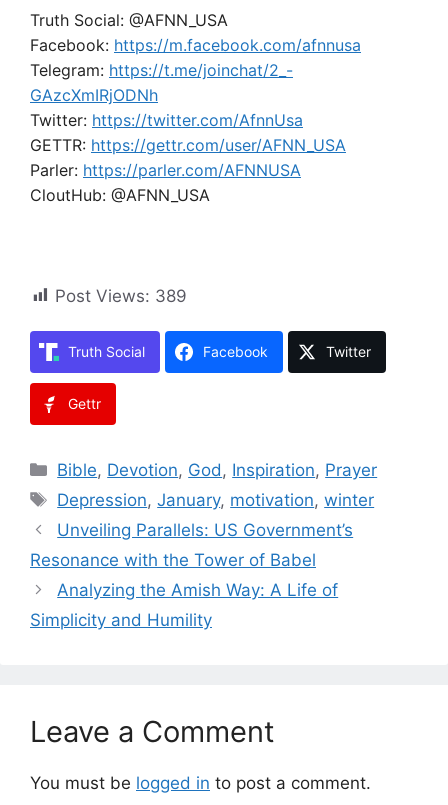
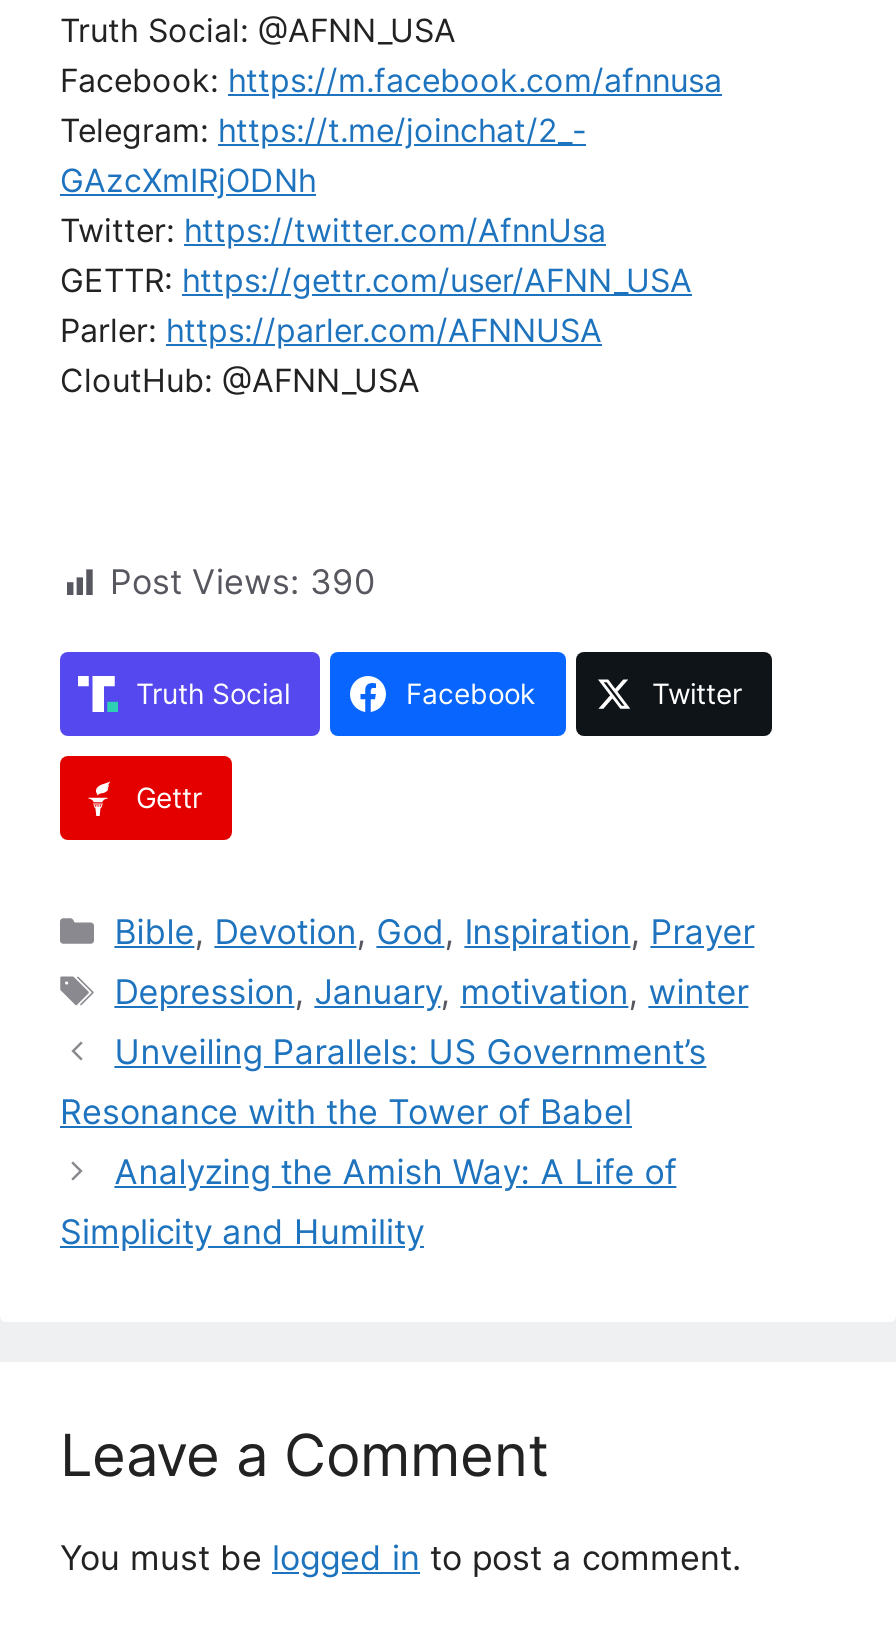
[55,286,187,306] Post Views: 389 -> [110,563,376,603] Post Views: 390

